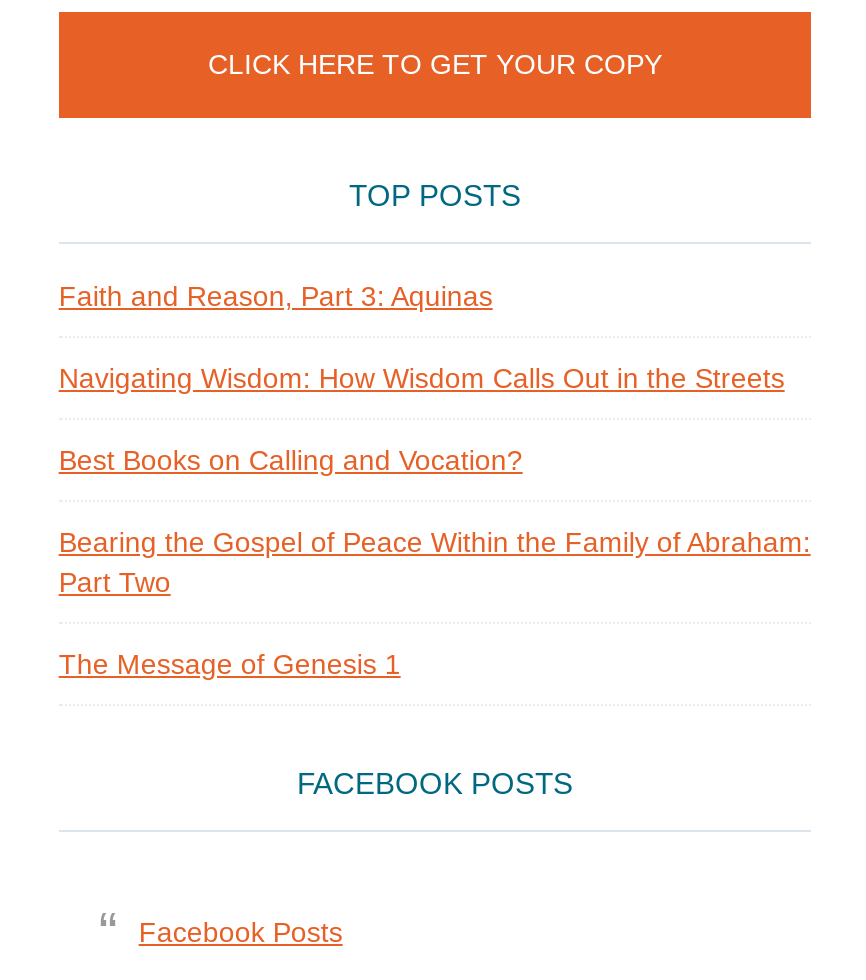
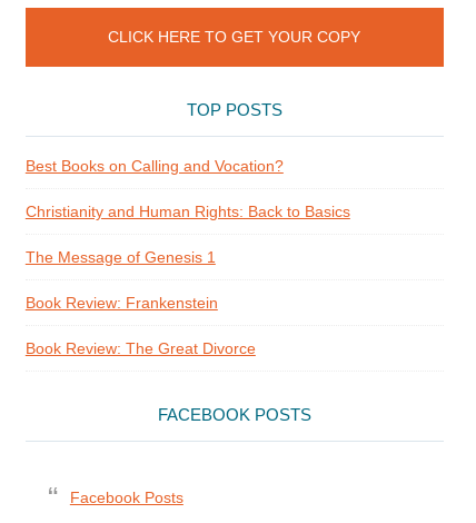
[59,280,785,394] Faith and Reason, Part 3: Aquinas | Navigating Wisdom: How Wisdom Calls Out in the Streets -> none
moved [59,444,523,476] -> [25,157,283,175]: Best Books on Calling and Vocation?
[59,526,811,598] Bearing the Gospel of Peace Within the Family of Abraham: | Part Two -> [25,203,350,220] Christianity and Human Rights: Back to Basics
moved [59,648,401,680] -> [25,248,216,266]: The Message of Genesis 1
none -> [25,294,256,357] Book Review: Frankenstein | Book Review: The Great Divorce

